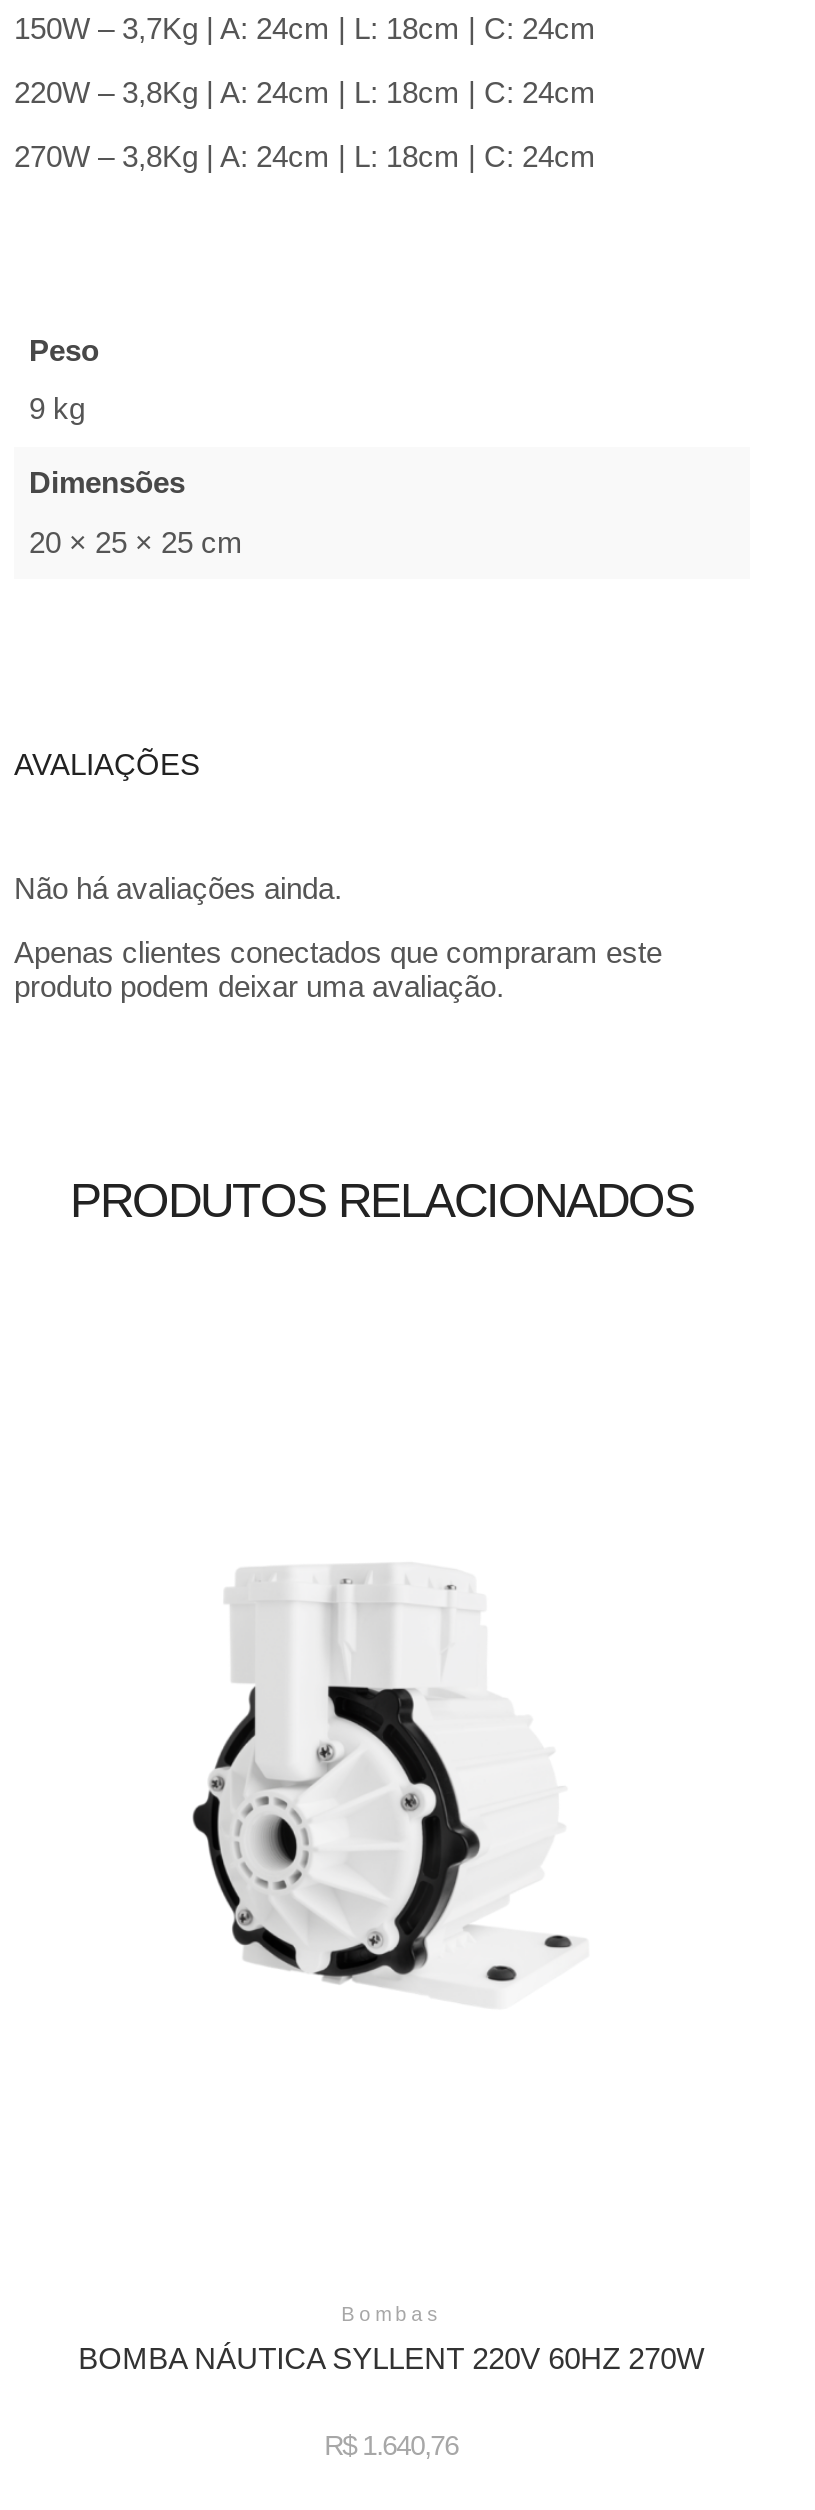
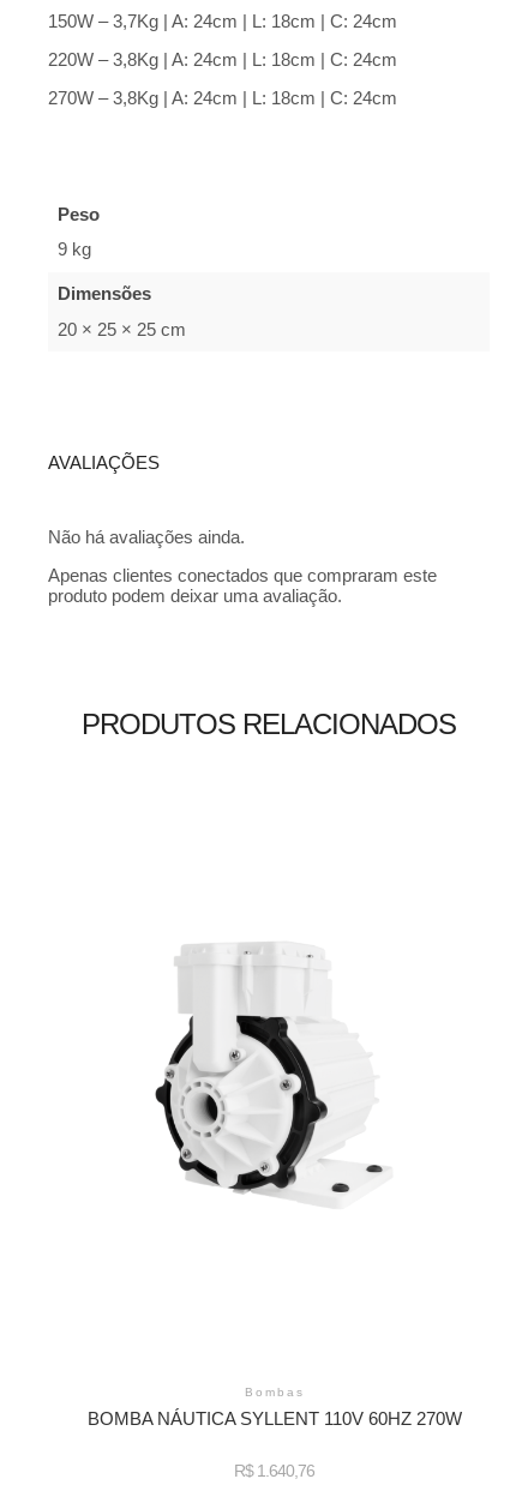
[78,2340,704,2374] BOMBA NÁUTICA SYLLENT 220V 60HZ 270W -> [87,1408,462,1428] BOMBA NÁUTICA SYLLENT 110V 60HZ 270W

